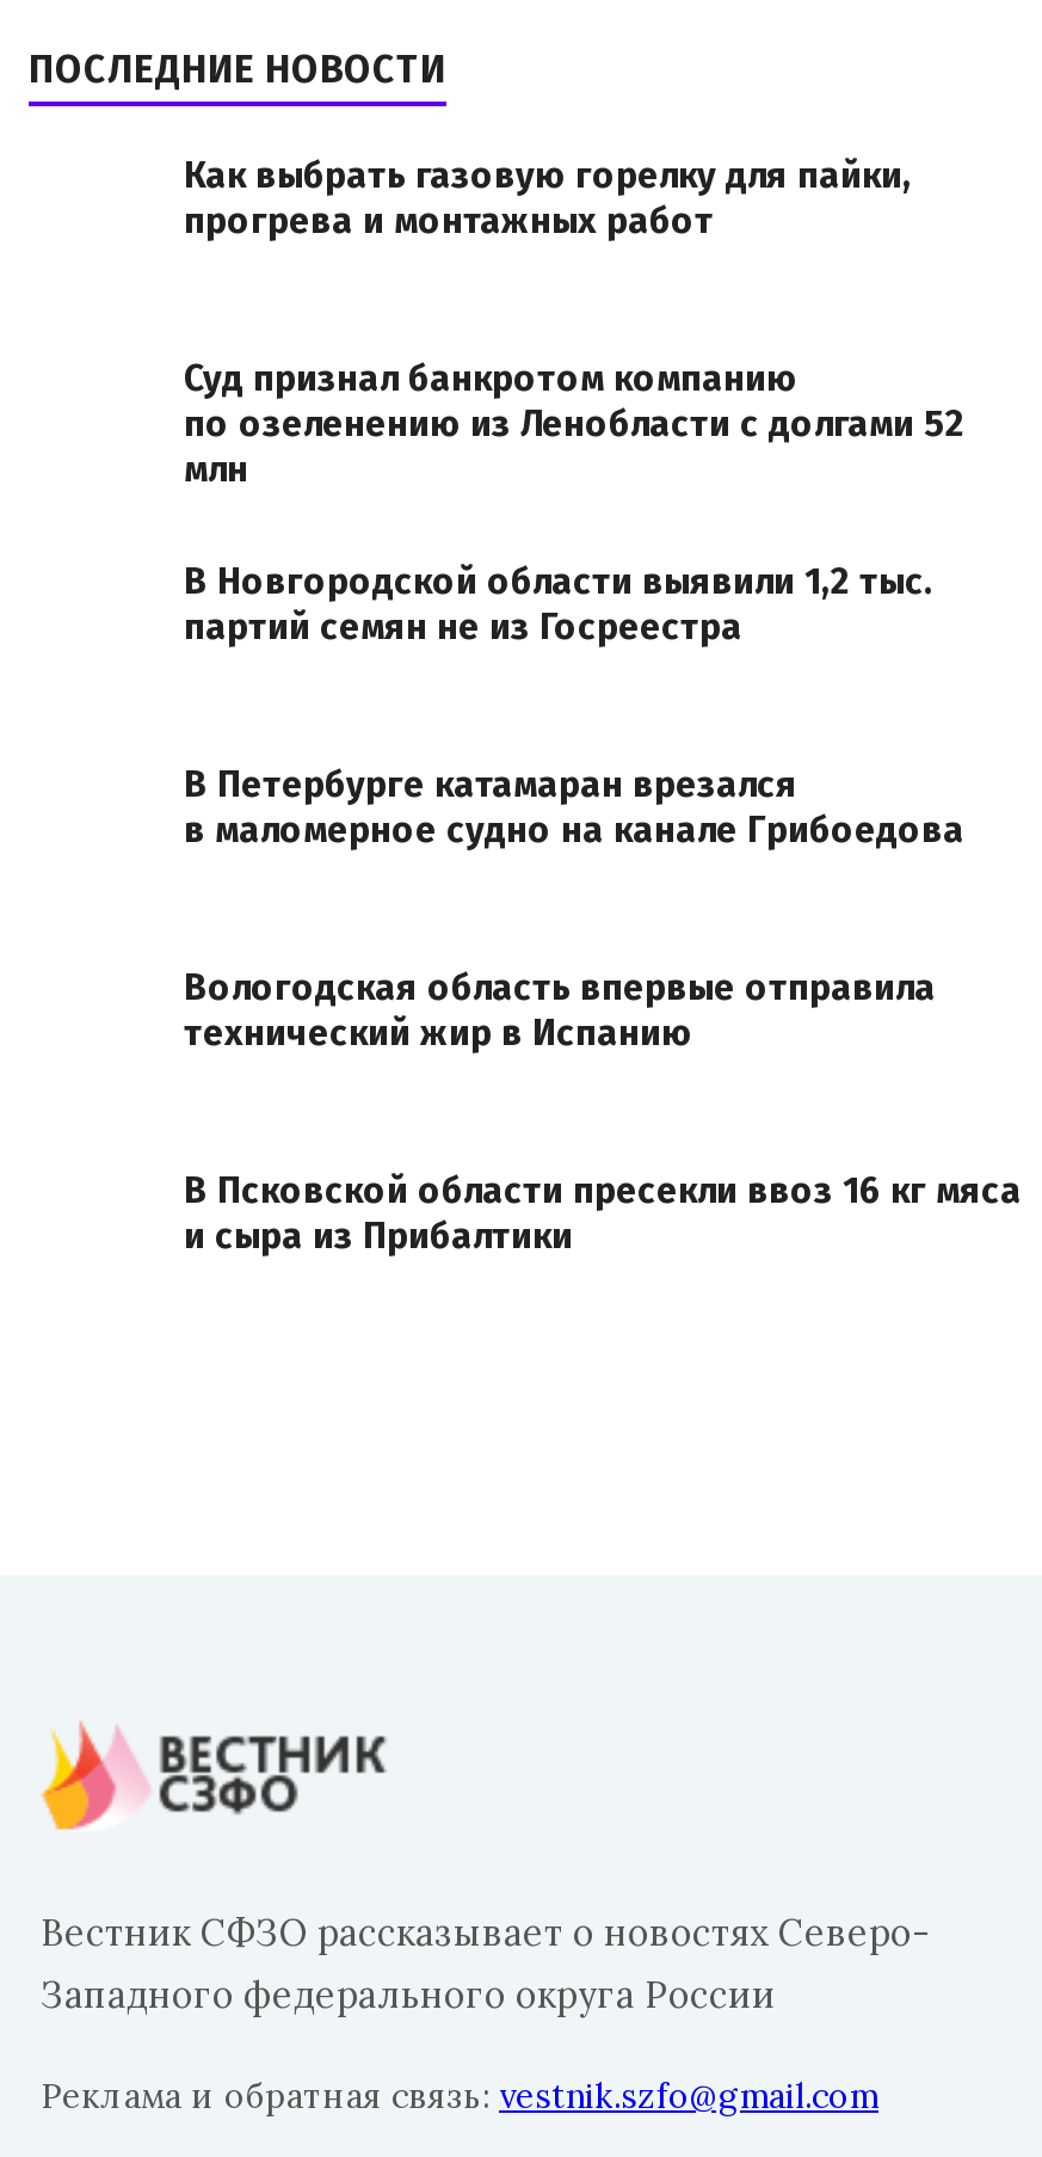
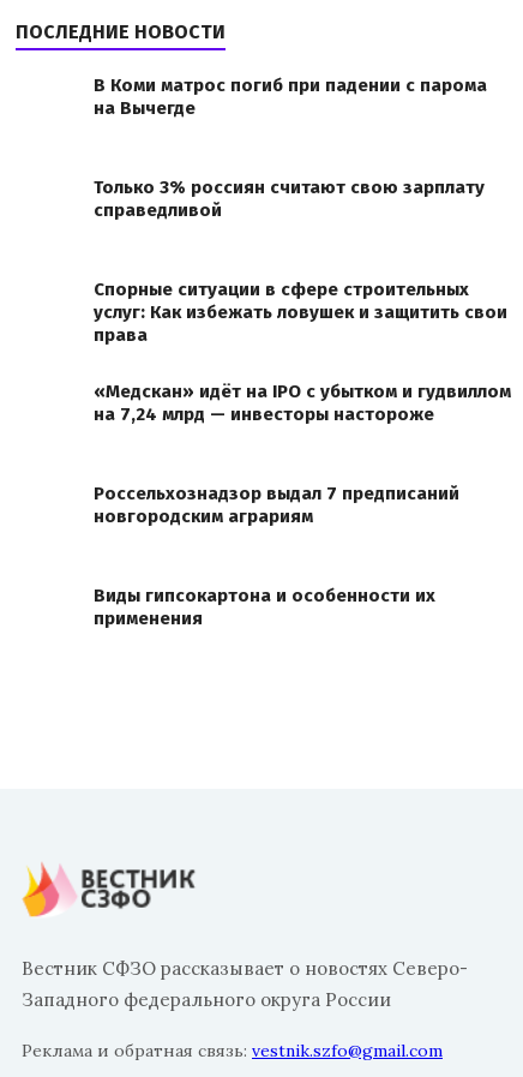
[184,153,912,242] Как выбрать газовую горелку для пайки, | прогрева и монтажных работ -> [94,74,487,119] В Коми матрос погиб при падении с парома | на Вычегде
[184,356,964,490] Суд признал банкротом компанию | по озеленению из Ленобласти с долгами 52 | млн -> [94,176,485,221] Только 3% россиян считают свою зарплату | справедливой
[184,559,933,648] В Новгородской области выявили 1,2 тыс. | партий семян не из Госреестра -> [94,278,507,345] Спорные ситуации в сфере строительных | услуг: Как избежать ловушек и защитить свои | права
[184,762,964,851] В Петербурге катамаран врезался | в маломерное судно на канале Грибоедова -> [94,380,511,425] «Медскан» идёт на IPO с убытком и гудвиллом | на 7,24 млрд — инвесторы настороже
[184,966,936,1054] Вологодская область впервые отправила | технический жир в Испанию -> [94,482,459,527] Россельхознадзор выдал 7 предписаний | новгородским аграриям
[184,1169,1022,1257] В Псковской области пресекли ввоз 16 кг мяса | и сыра из Прибалтики -> [94,584,435,629] Виды гипсокартона и особенности их | применения

